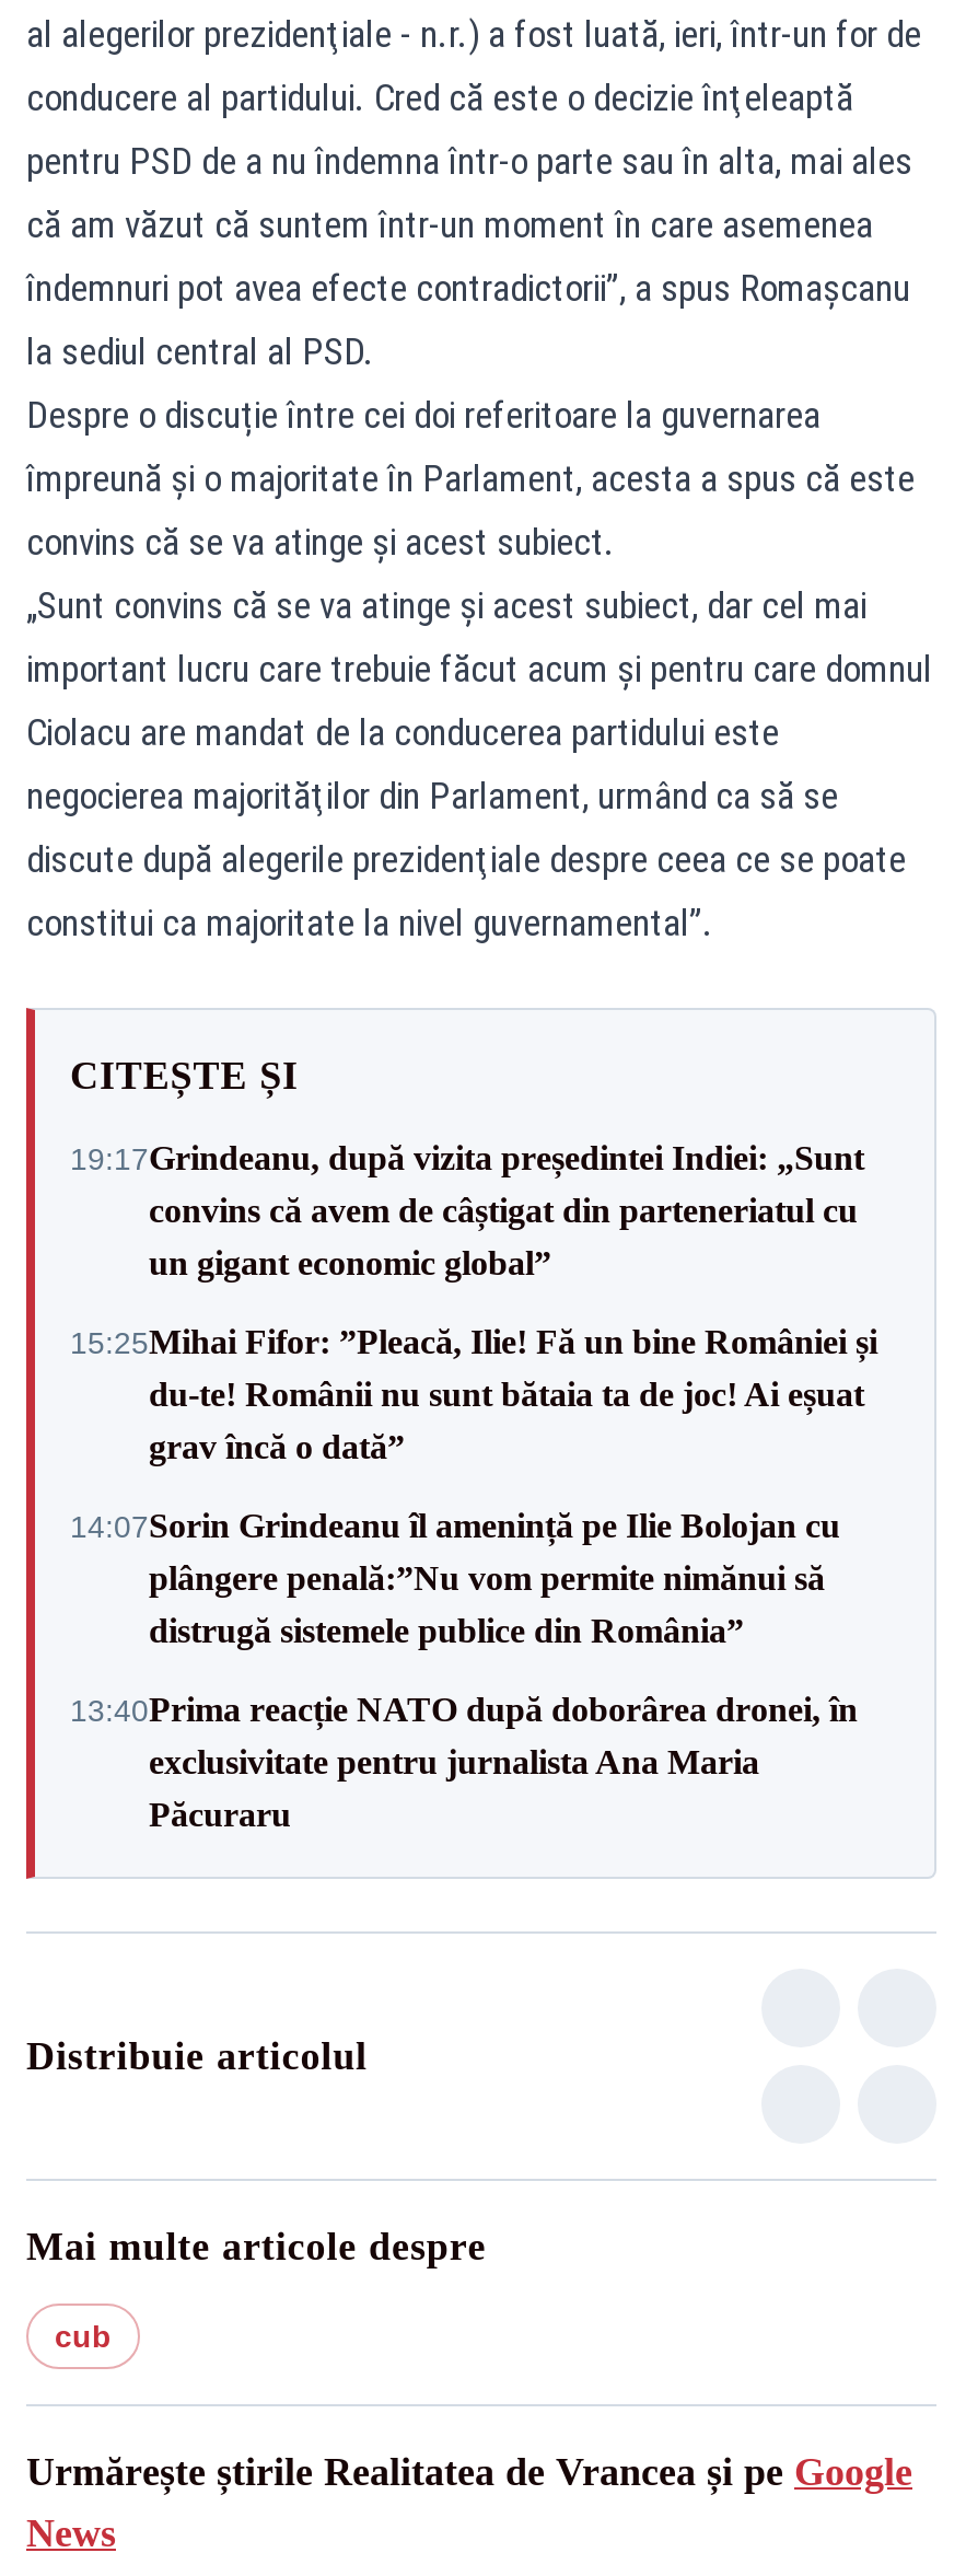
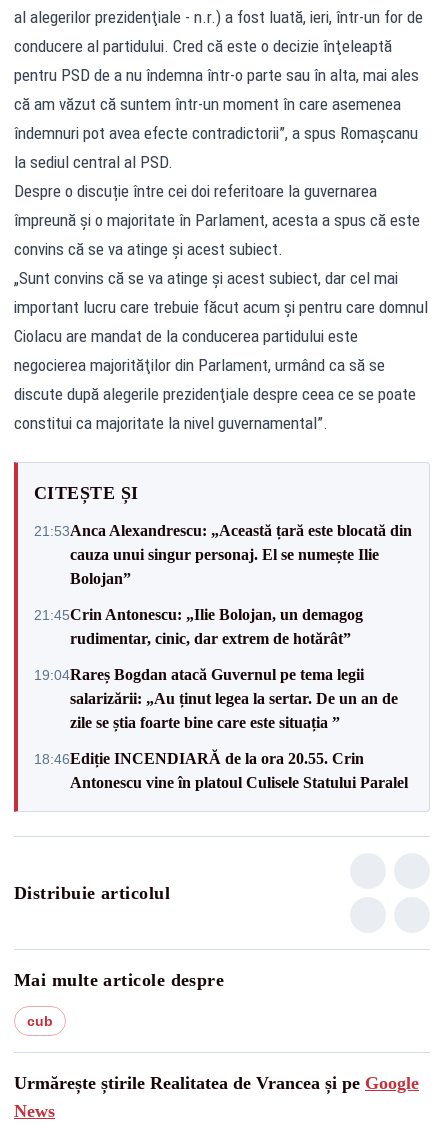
[70,1139,864,1281] 19:17Grindeanu, după vizita președintei Indiei: „Sunt | convins că avem de câștigat din parteneriatul cu | un gigant economic global” -> [34,521,412,586] 21:53Anca Alexandrescu: „Această țară este blocată din | cauza unui singur personaj. El se numește Ilie | Bolojan”
[70,1323,877,1465] 15:25Mihai Fifor: ”Pleacă, Ilie! Fă un bine României și | du-te! Românii nu sunt bătaia ta de joc! Ai eșuat | grav încă o dată” -> [34,605,363,646] 21:45Crin Antonescu: „Ilie Bolojan, un demagog | rudimentar, cinic, dar extrem de hotărât”
[70,1507,840,1649] 14:07Sorin Grindeanu îl amenință pe Ilie Bolojan cu | plângere penală:”Nu vom permite nimănui să | distrugă sistemele publice din România” -> [34,665,398,730] 19:04Rareș Bogdan atacă Guvernul pe tema legii | salarizării: „Au ținut legea la sertar. De un an de | zile se știa foarte bine care este situația ”
[70,1691,858,1833] 13:40Prima reacție NATO după doborârea dronei, în | exclusivitate pentru jurnalista Ana Maria | Păcuraru -> [34,749,408,790] 18:46Ediție INCENDIARĂ de la ora 20.55. Crin | Antonescu vine în platoul Culisele Statului Paralel

